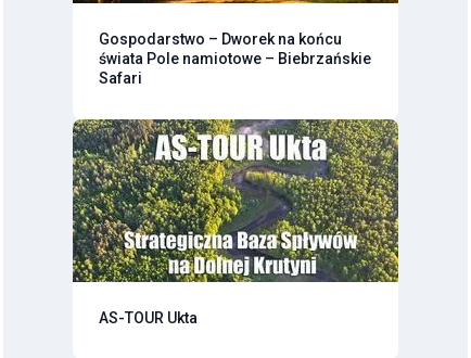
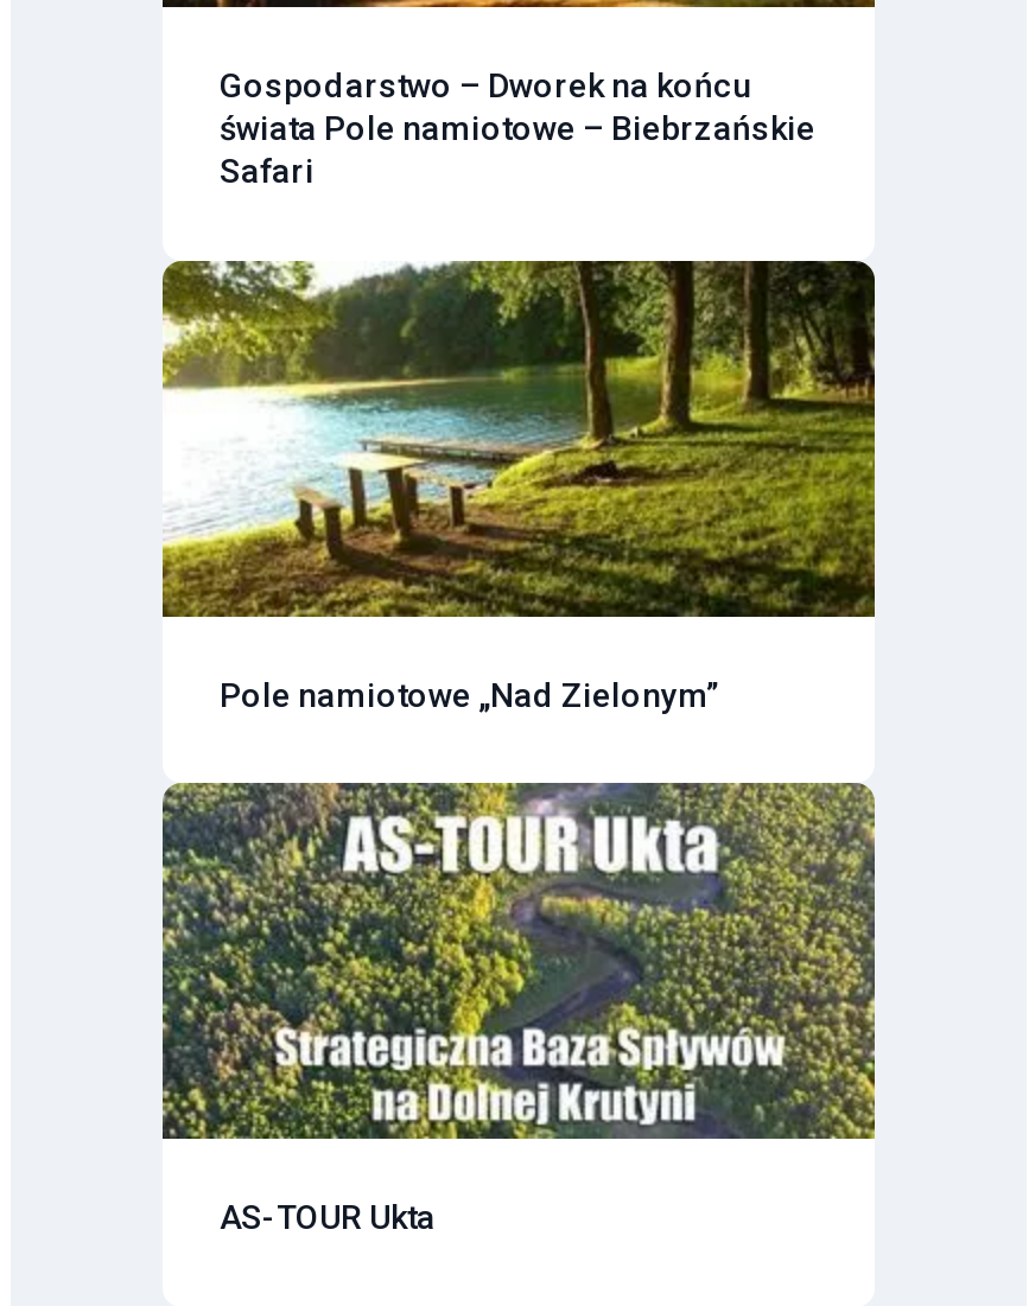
none -> [160,259,877,714] [image] | Pole namiotowe „Nad Zielonym”

